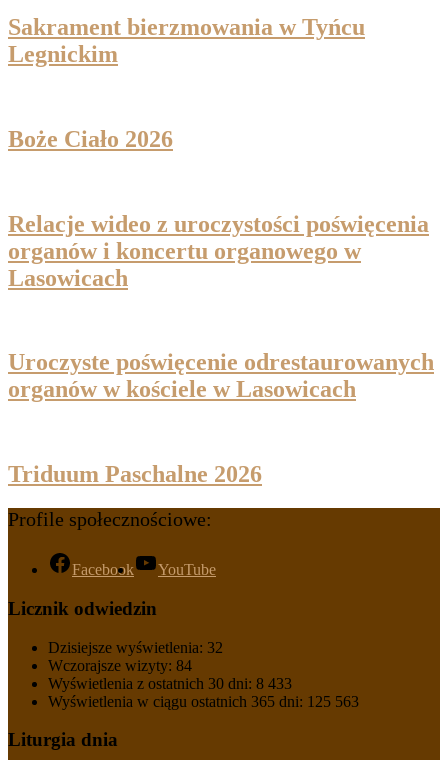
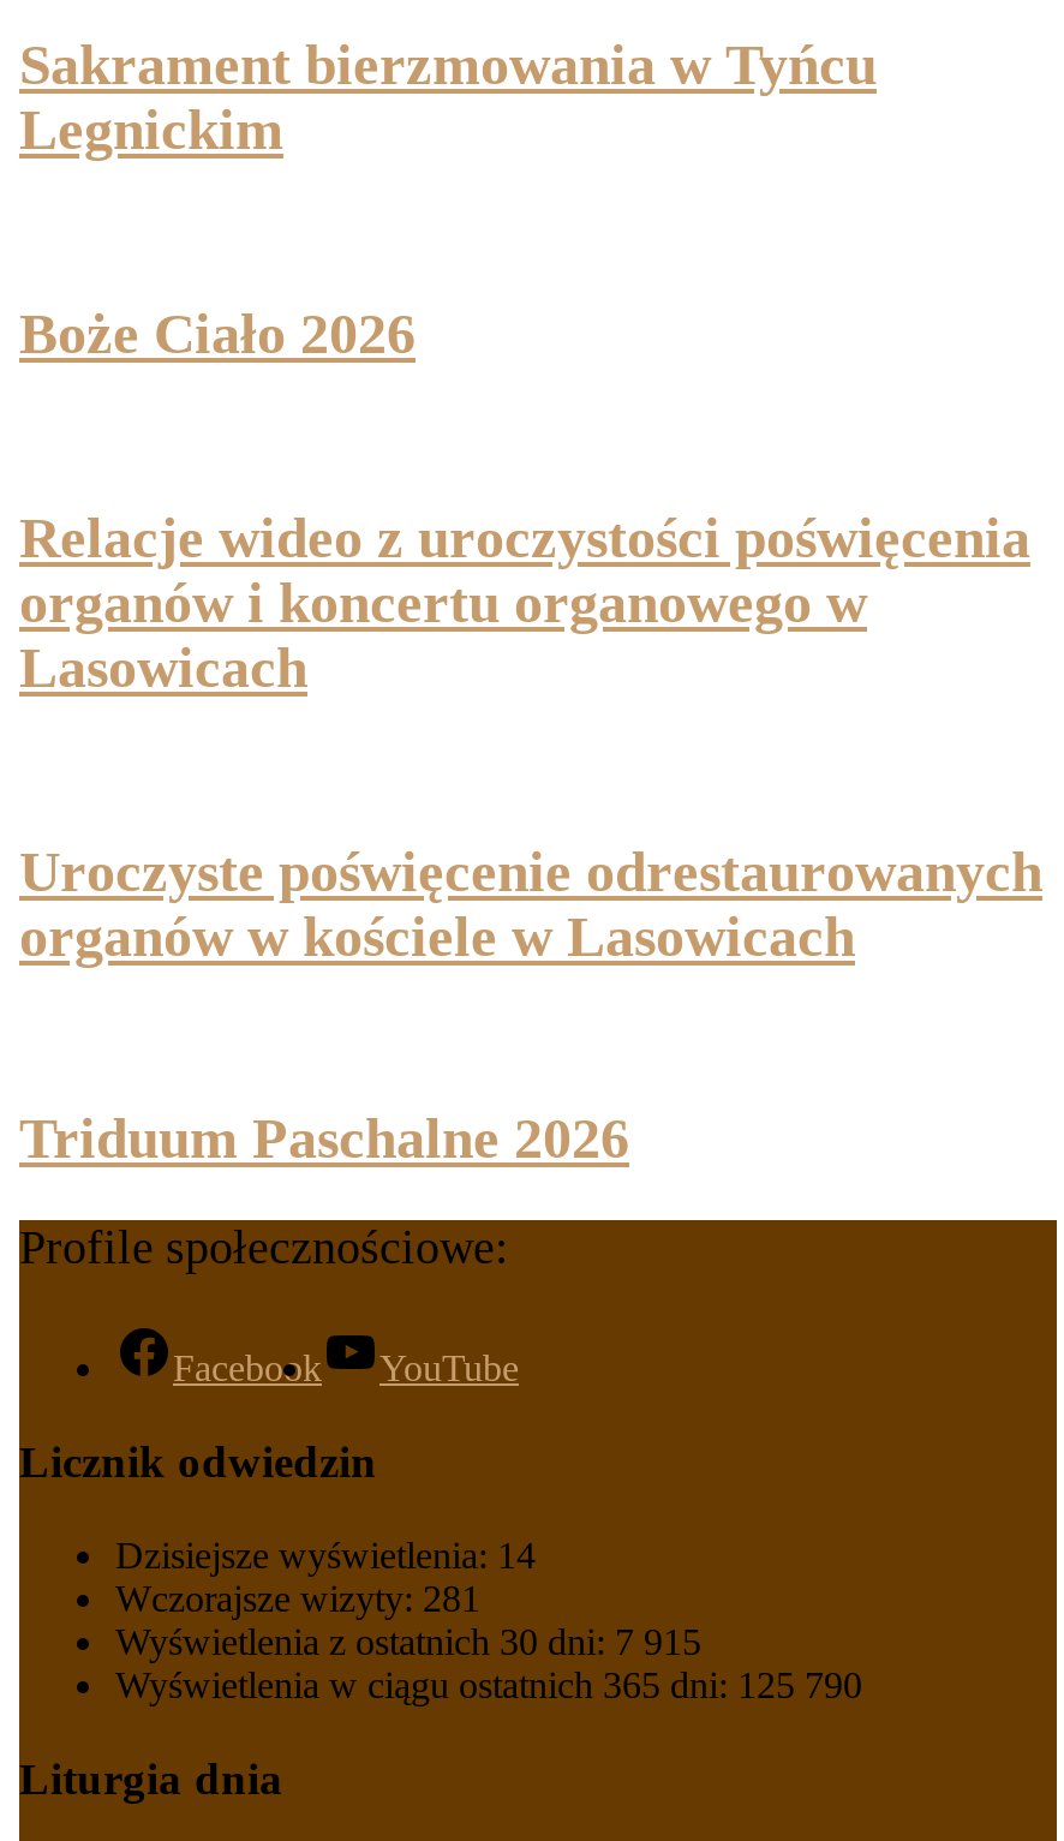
[48,639,223,656] Dzisiejsze wyświetlenia: 32 -> [115,1535,536,1576] Dzisiejsze wyświetlenia: 14
[48,657,192,674] Wczorajsze wizyty: 84 -> [115,1578,480,1619] Wczorajsze wizyty: 281
[48,675,292,692] Wyświetlenia z ostatnich 30 dni: 8 433 -> [115,1621,701,1662] Wyświetlenia z ostatnich 30 dni: 7 915
[48,693,359,710] Wyświetlenia w ciągu ostatnich 365 dni: 125 563 -> [115,1665,862,1706] Wyświetlenia w ciągu ostatnich 365 dni: 125 790

